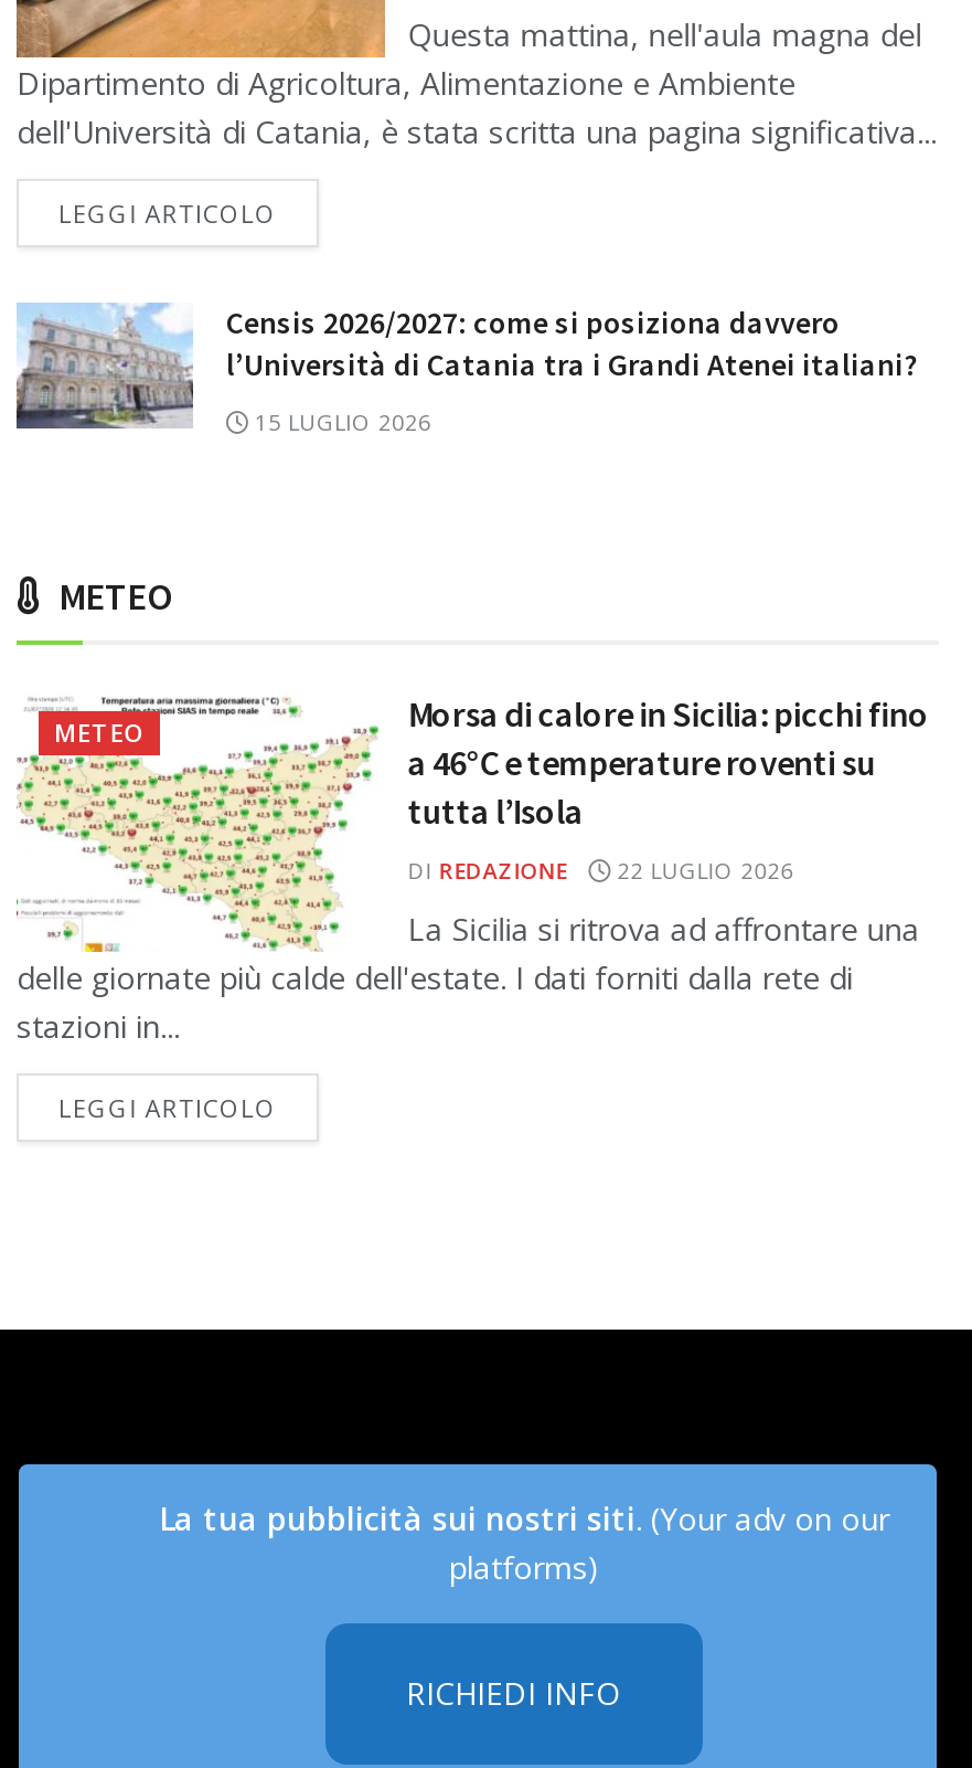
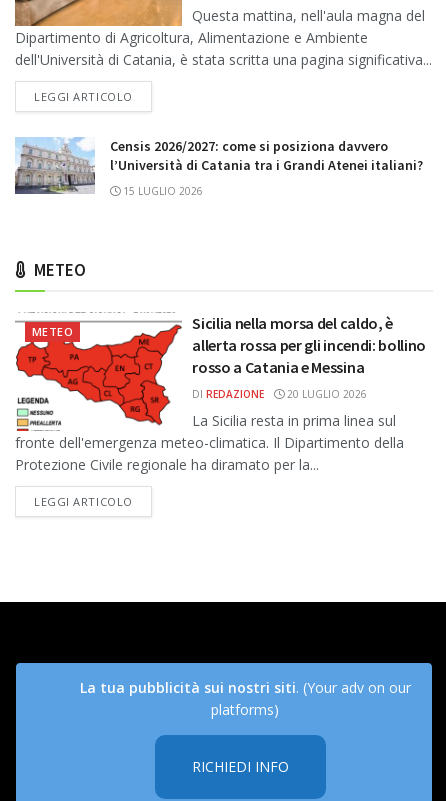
[17,696,919,1046] [image] | La Sicilia si ritrova ad affrontare una | delle giornate più calde dell'estate. I dati forniti dalla rete di | stazioni in... -> [15,312,404,474] [image] | La Sicilia resta in prima linea sul | fronte dell'emergenza meteo-climatica. Il Dipartimento della | Protezione Civile regionale ha diramato per la...
[408,690,929,832] Morsa di calore in Sicilia: picchi fino | a 46°C e temperature roventi su | tutta l’Isola -> [192,313,426,377] Sicilia nella morsa del caldo, è | allerta rossa per gli incendi: bollino | rosso a Catania e Messina
[408,854,794,885] DI REDAZIONE 22 LUGLIO 2026 -> [192,387,367,401] DI REDAZIONE 20 LUGLIO 2026

